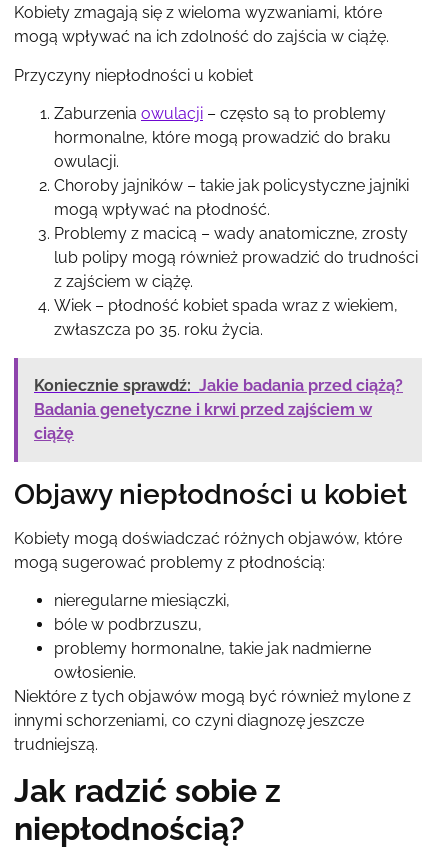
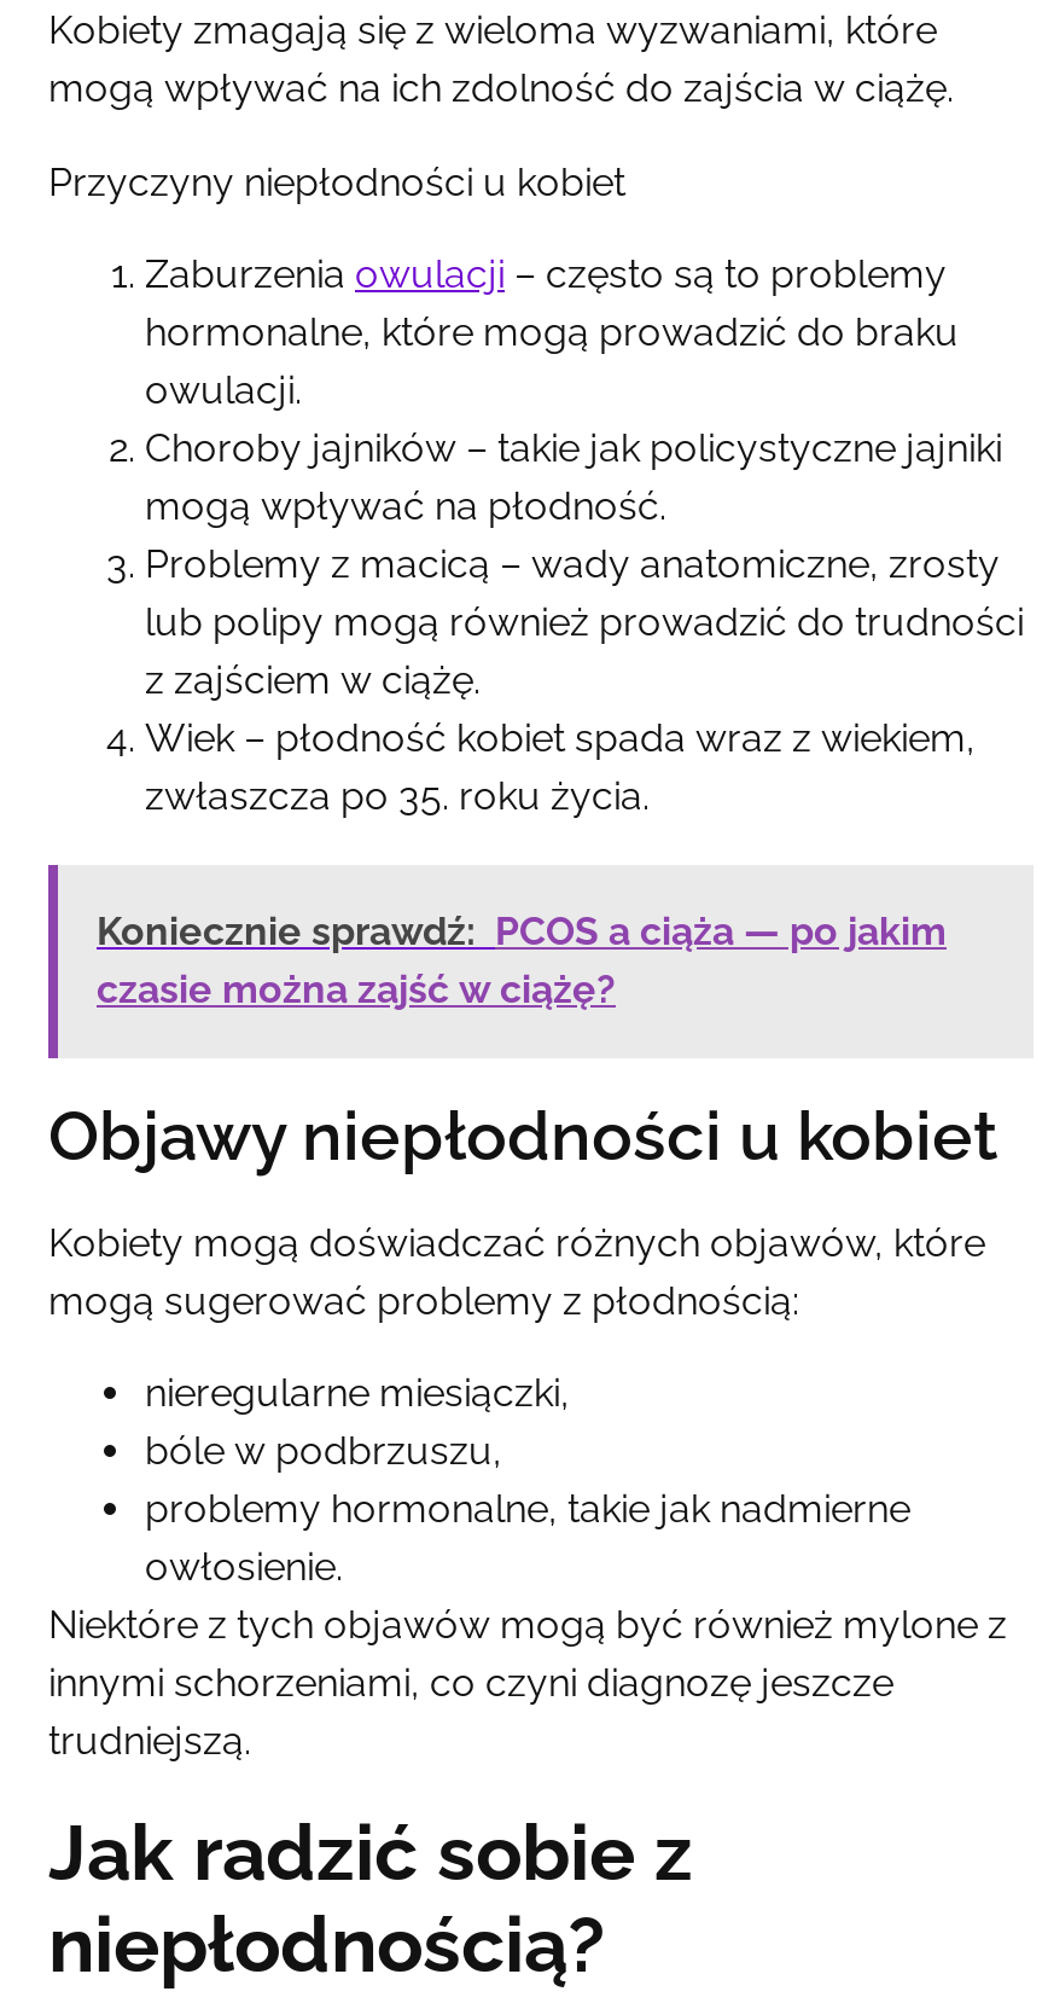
[34,376,403,443] Koniecznie sprawdź: Jakie badania przed ciążą? | Badania genetyczne i krwi przed zajściem w | ciążę -> [97,909,947,1013] Koniecznie sprawdź: PCOS a ciąża — po jakim | czasie można zajść w ciążę?

